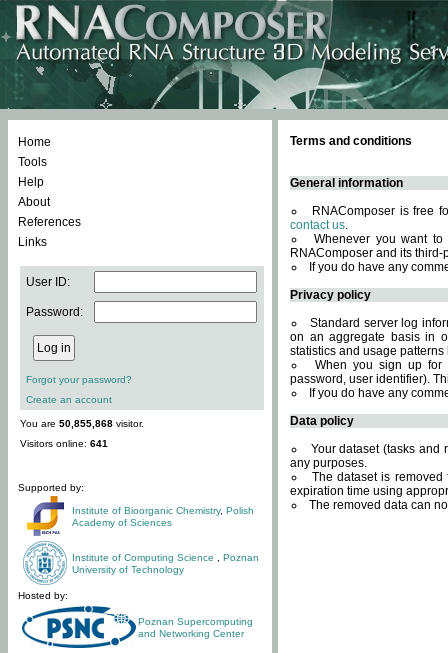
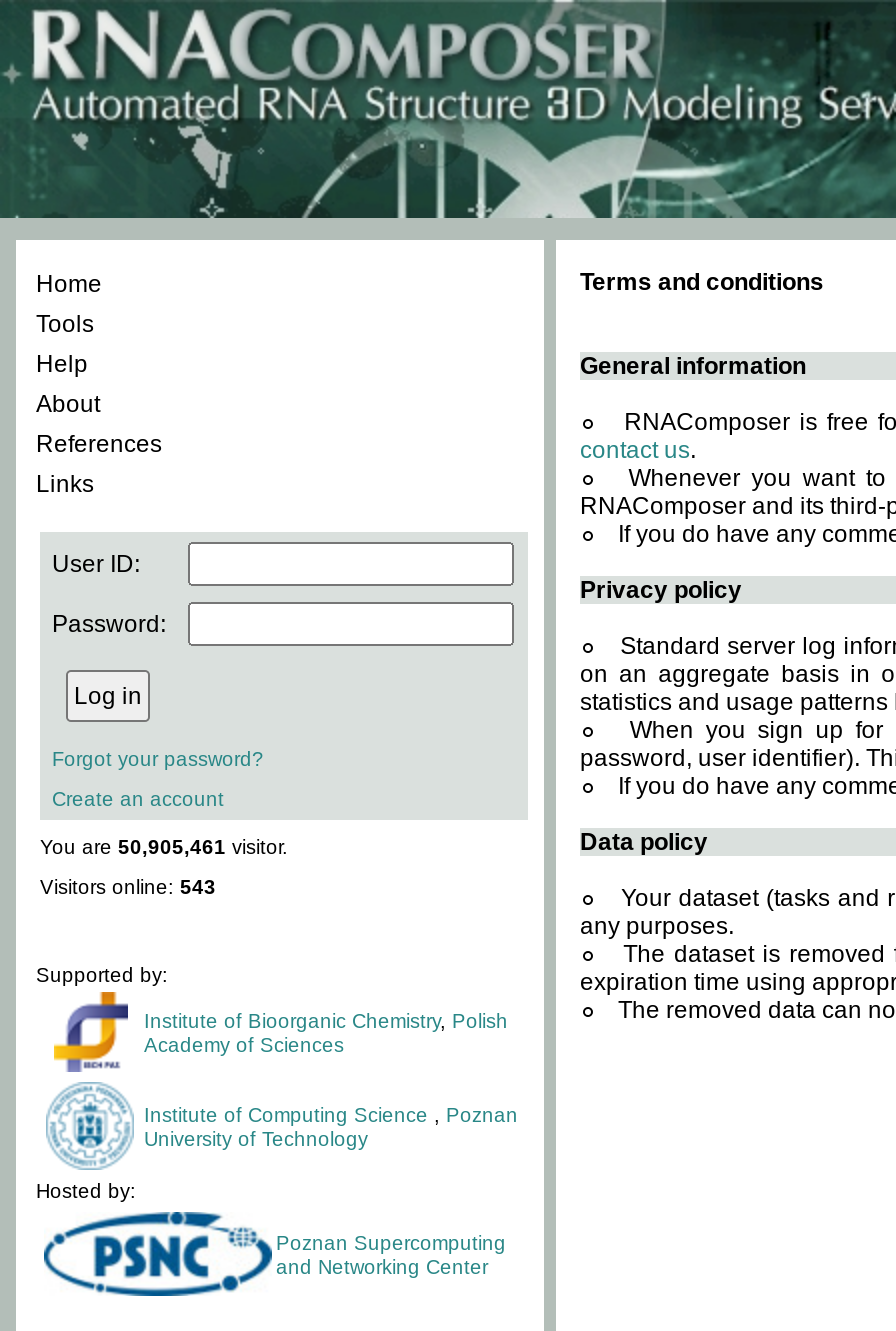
[20,418,144,429] You are 50,855,868 visitor. -> [40,836,288,858] You are 50,905,461 visitor.
[20,438,108,449] Visitors online: 641 -> [40,876,216,898] Visitors online: 543

